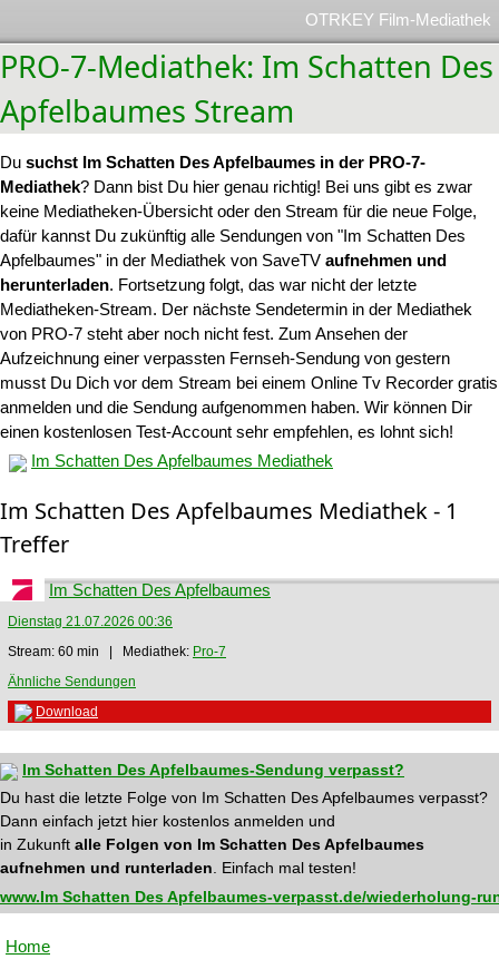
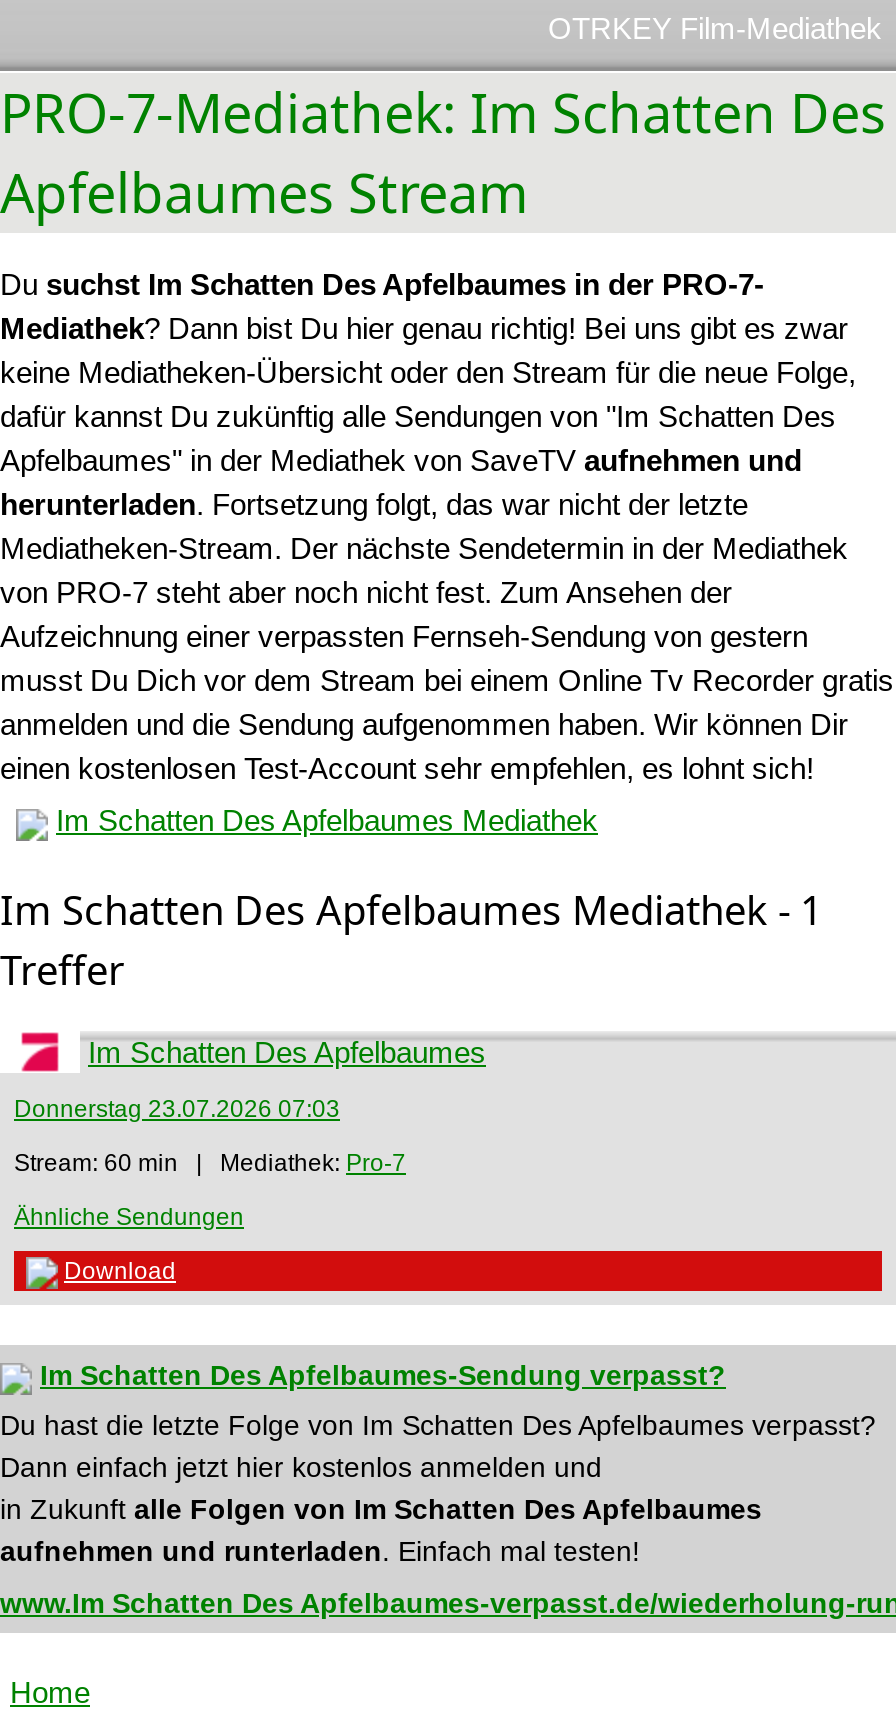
[8,614,173,629] Dienstag 21.07.2026 00:36 -> [14,1095,340,1123] Donnerstag 23.07.2026 07:03

